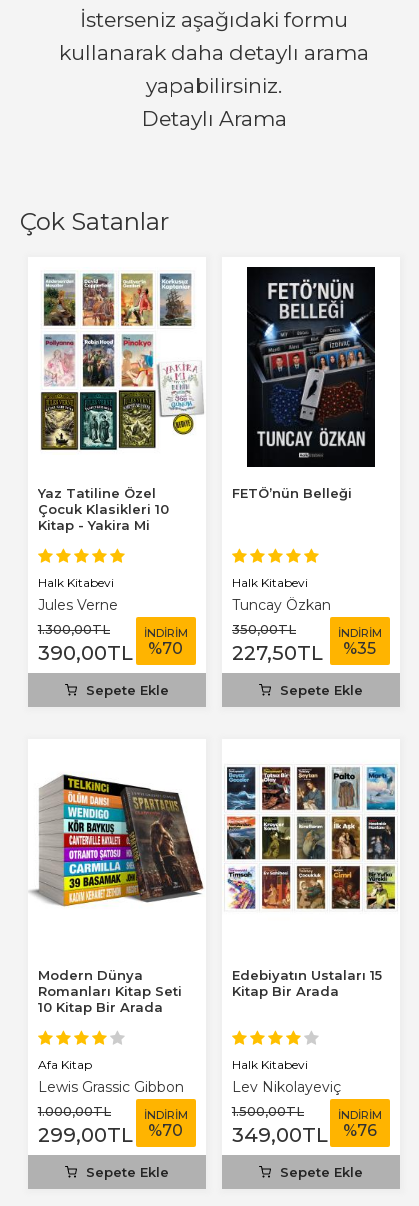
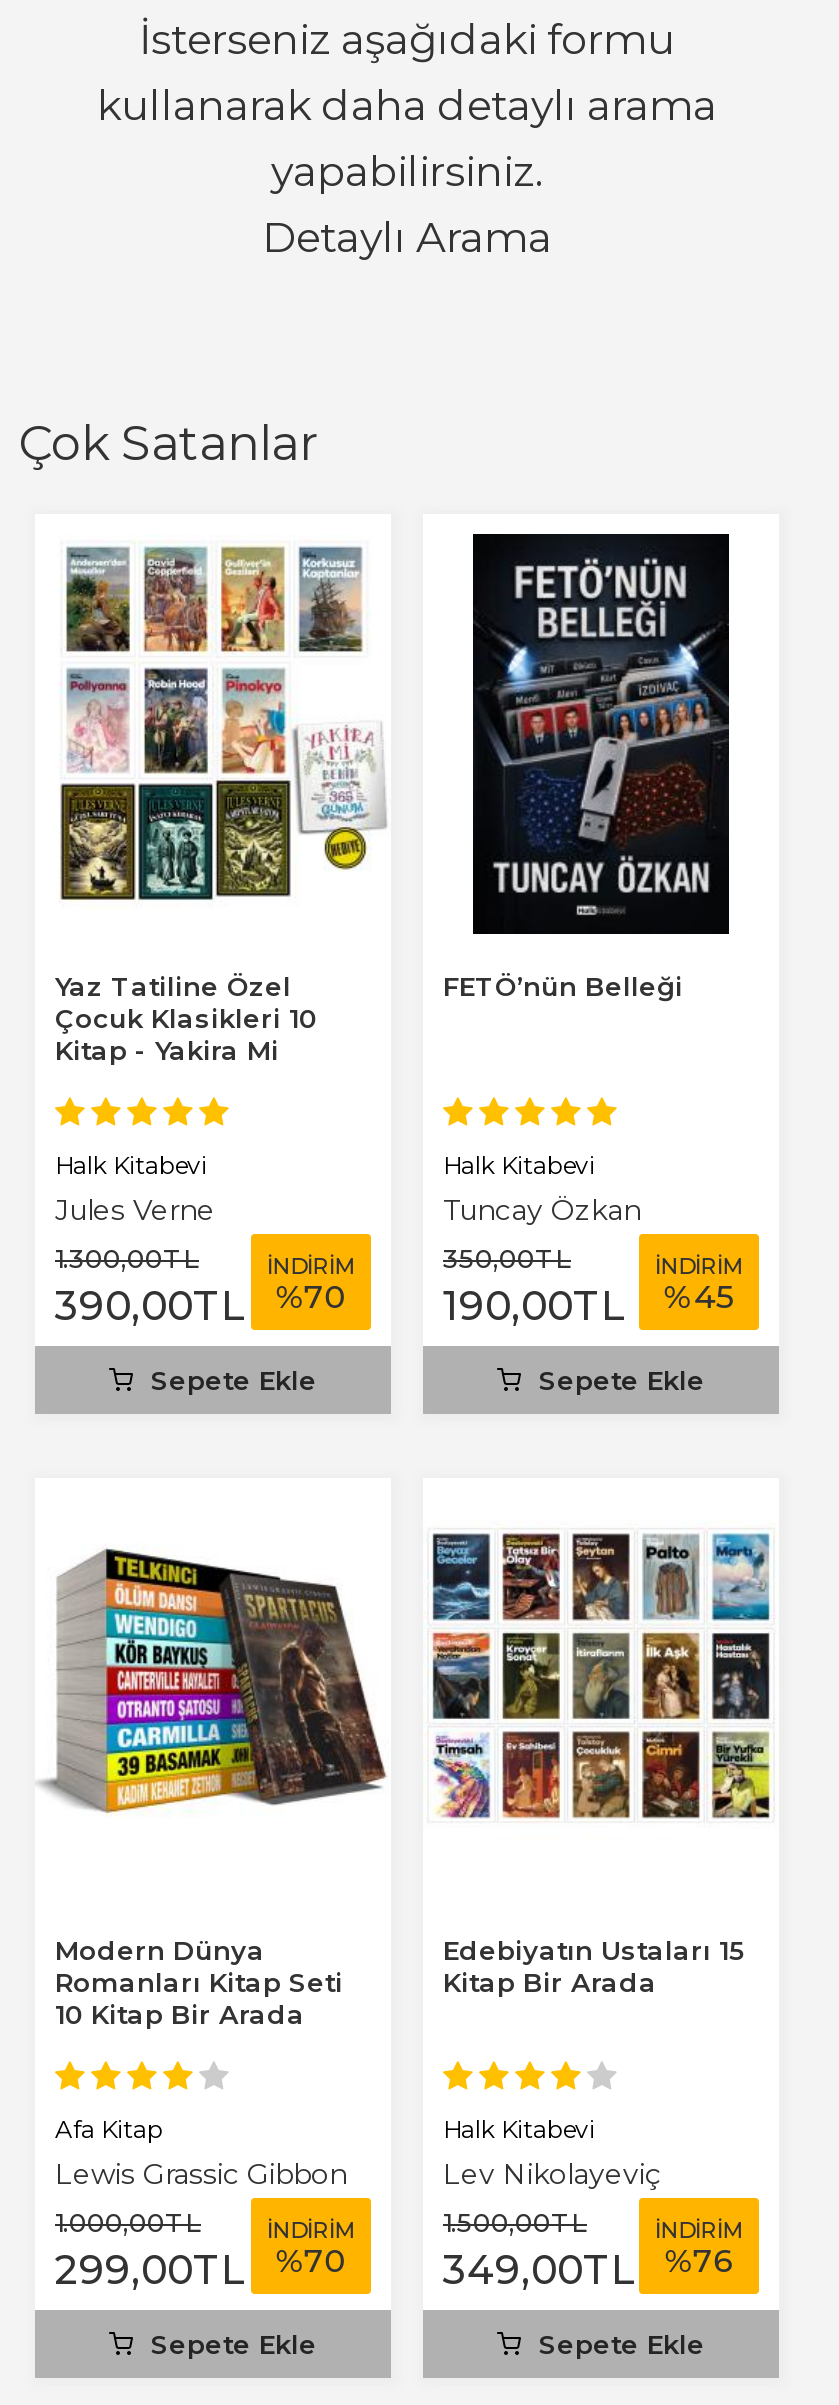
[232,641,323,665] 227,50TL -> [443,1282,625,1330] 190,00TL
[343,639,376,658] %35 -> [664,1278,734,1316] %45

